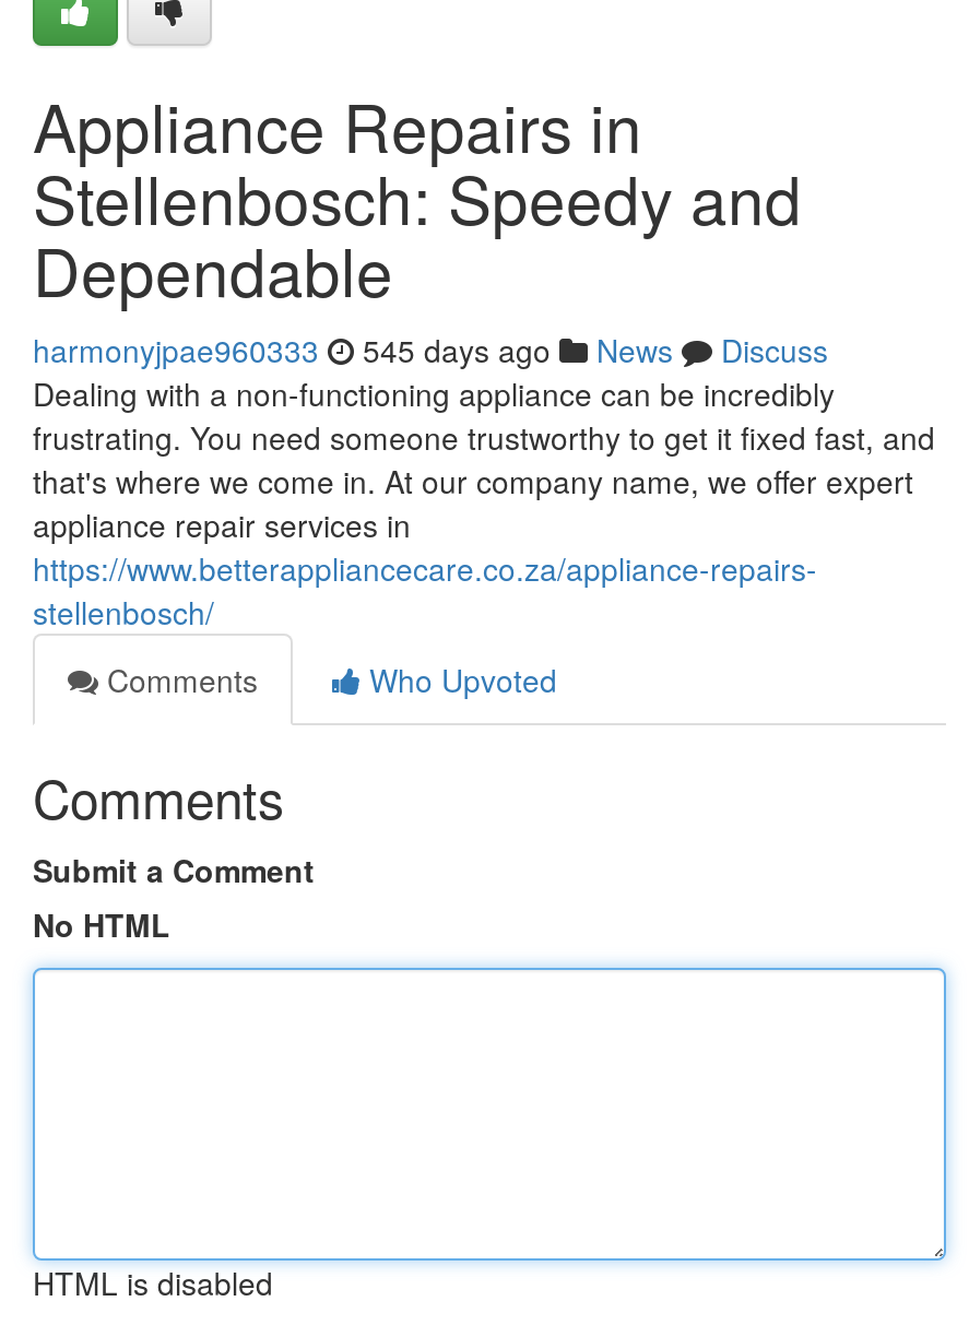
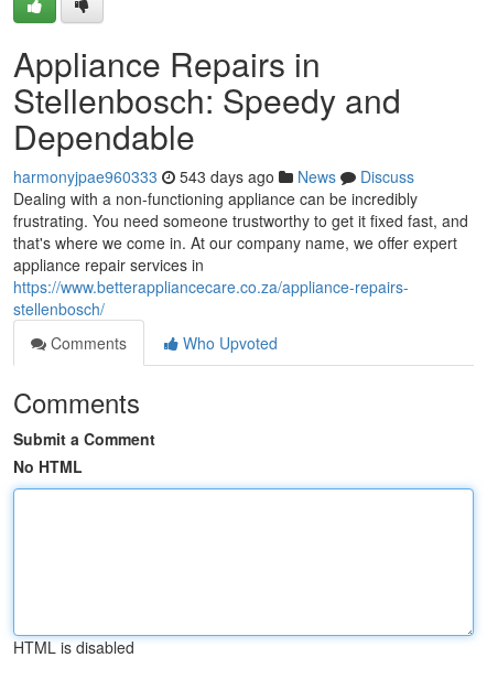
[33,328,828,371] harmonyjpae960333 545 days ago News Discuss -> [13,165,414,187] harmonyjpae960333 543 days ago News Discuss

